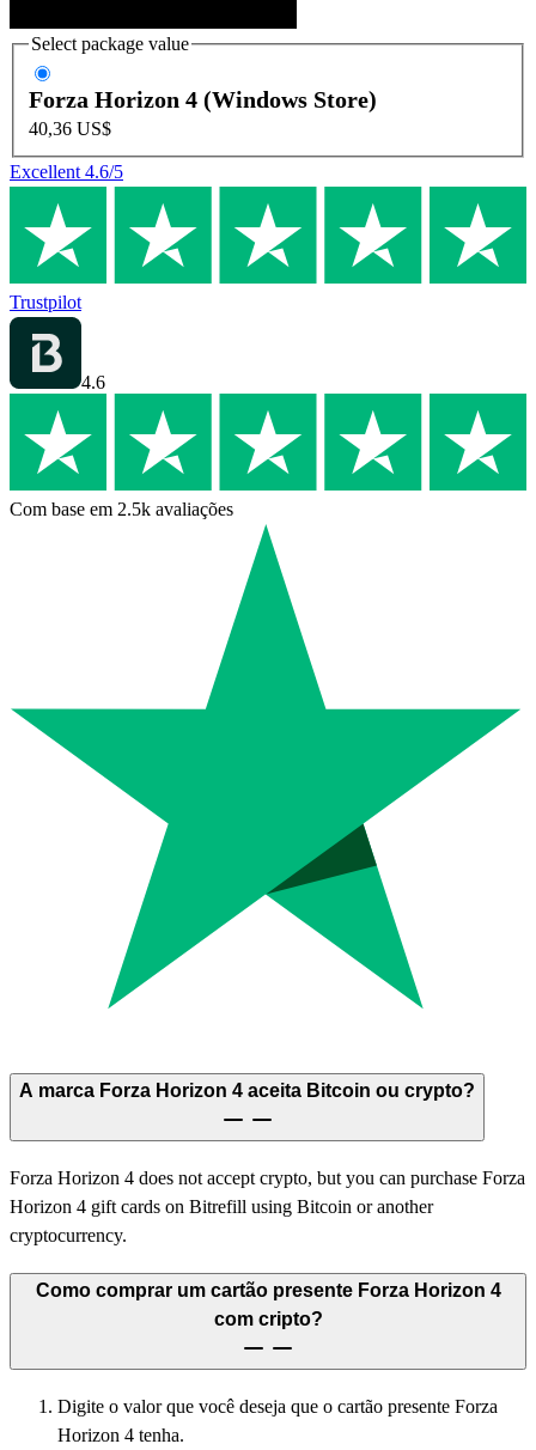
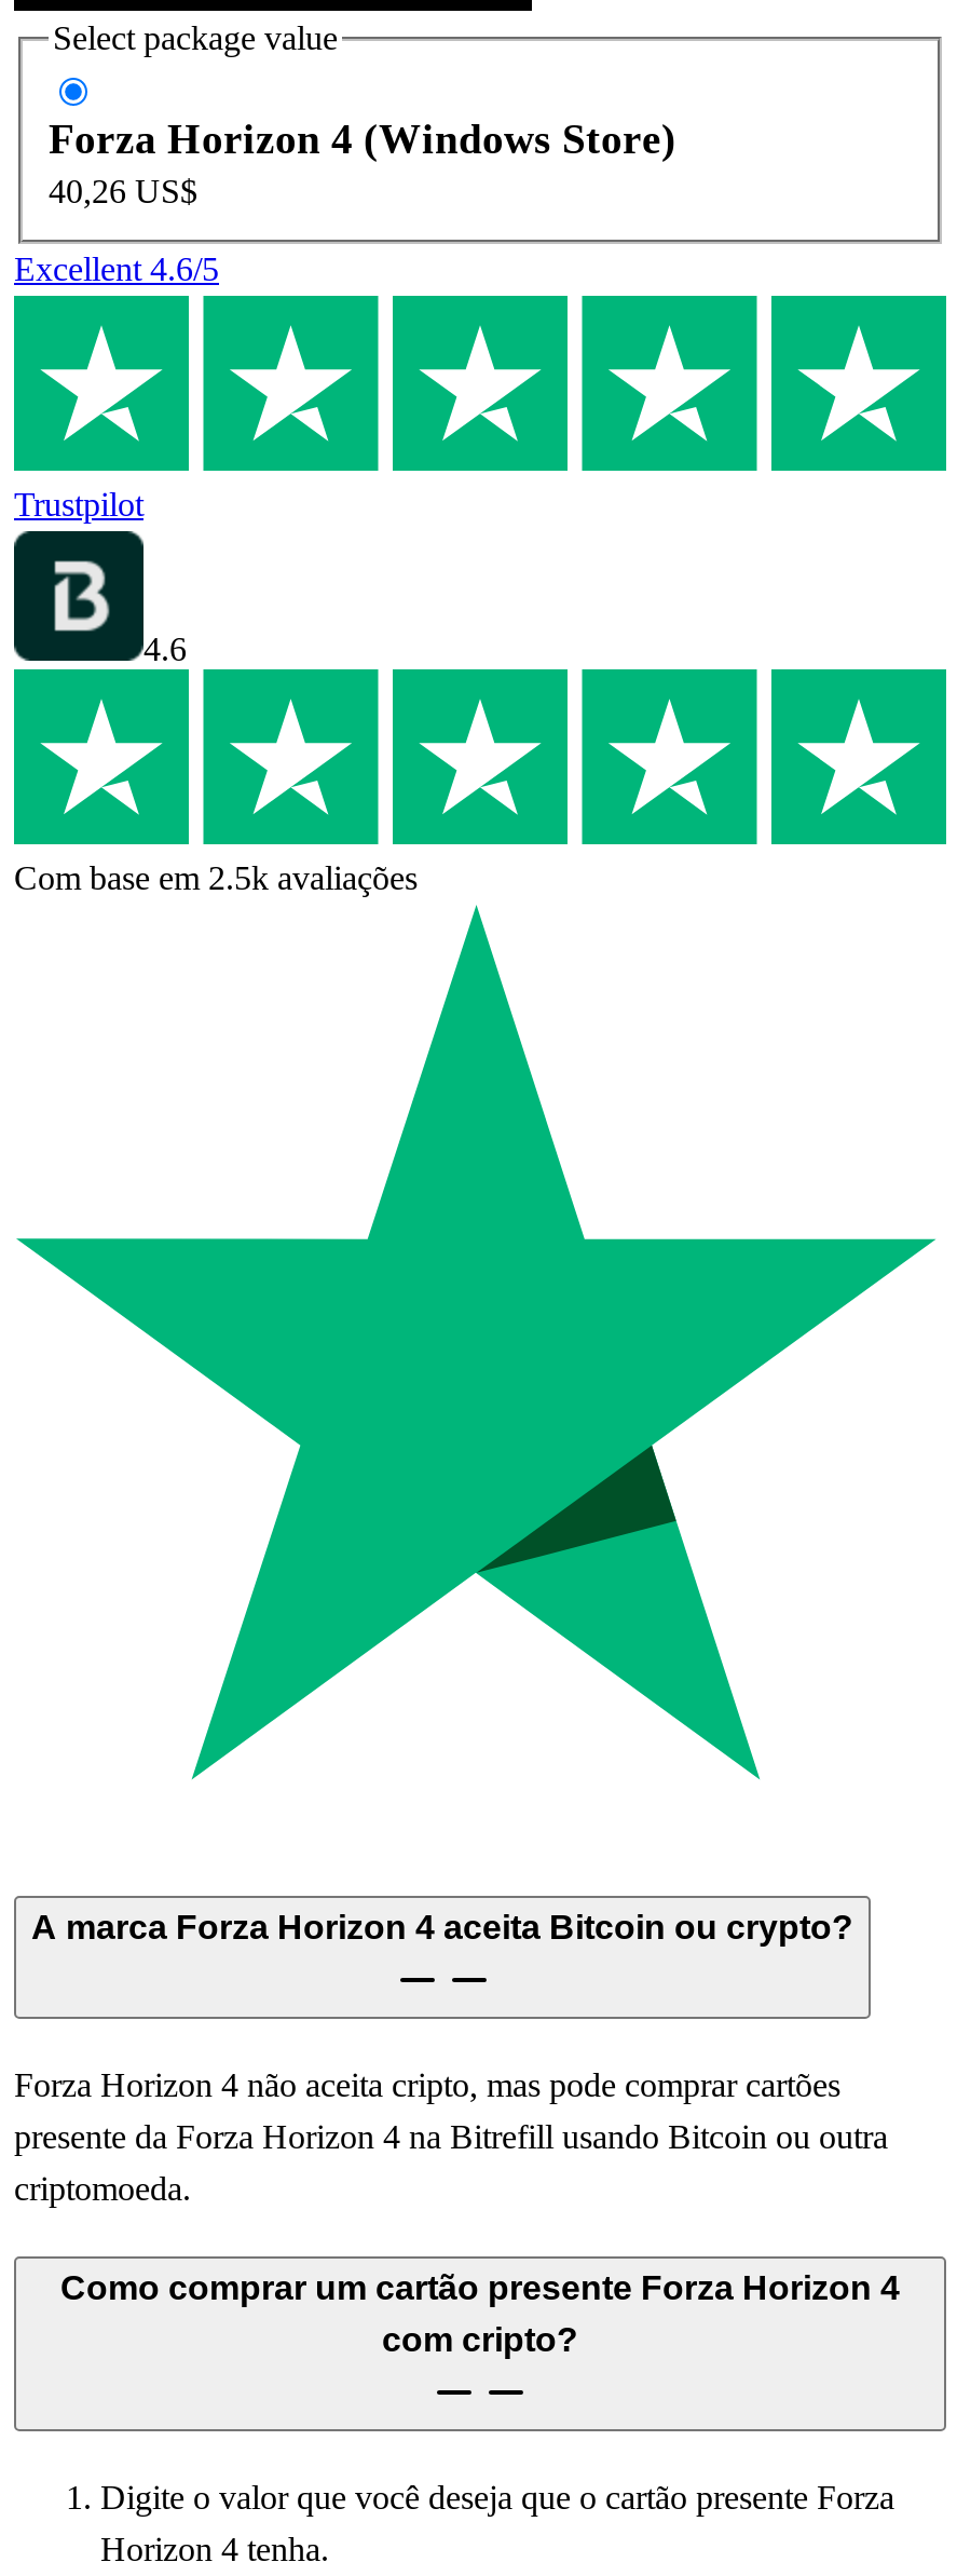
[29,118,111,138] 40,36 US$ -> [49,172,197,209] 40,26 US$
[10,1168,525,1246] Forza Horizon 4 does not accept crypto, but you can purchase Forza | Horizon 4 gift cards on Bitrefill using Bitcoin or another | cryptocurrency. -> [14,2067,888,2207] Forza Horizon 4 não aceita cripto, mas pode comprar cartões | presente da Forza Horizon 4 na Bitrefill usando Bitcoin ou outra | criptomoeda.

